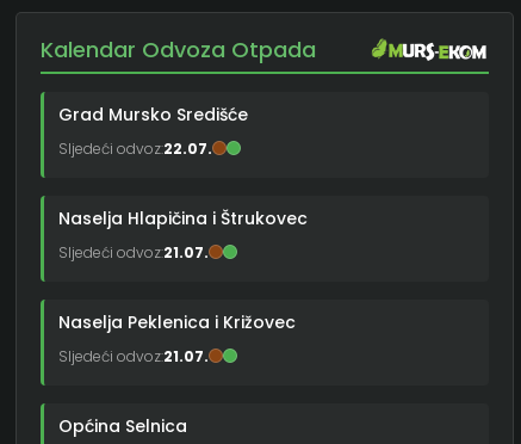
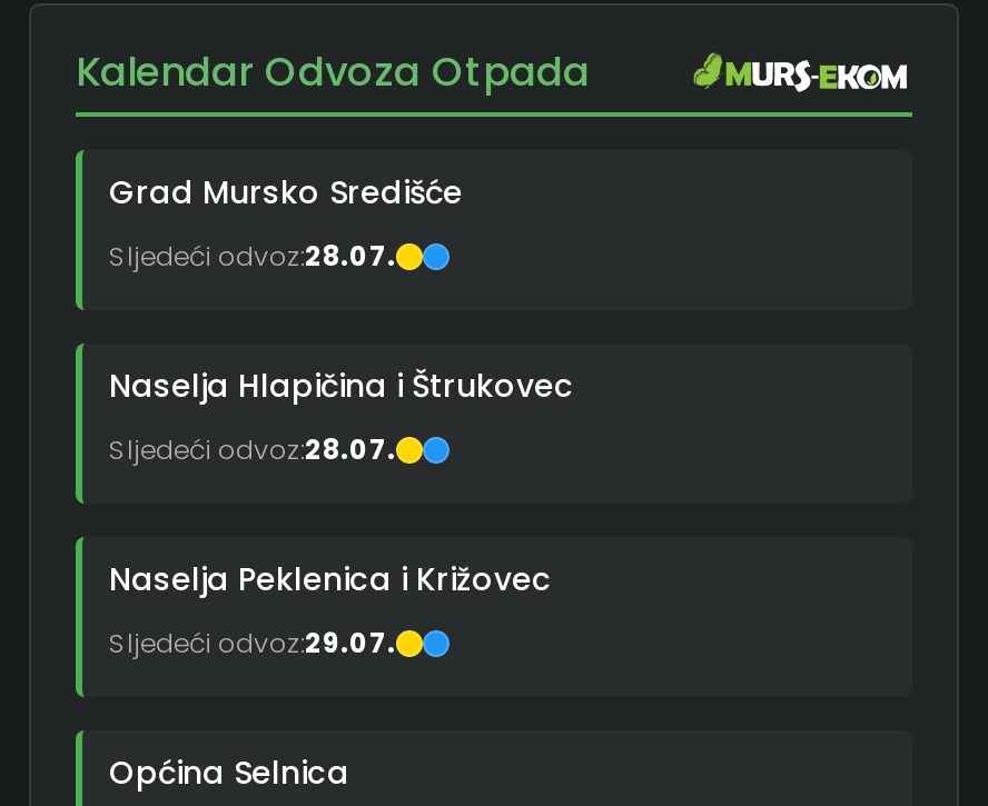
[58,138,212,159] Sljedeći odvoz:22.07. -> [109,237,396,274] Sljedeći odvoz:28.07.
[58,242,209,262] Sljedeći odvoz:21.07. -> [109,430,396,468] Sljedeći odvoz:28.07.
[58,346,209,366] Sljedeći odvoz:21.07. -> [109,623,396,661] Sljedeći odvoz:29.07.

